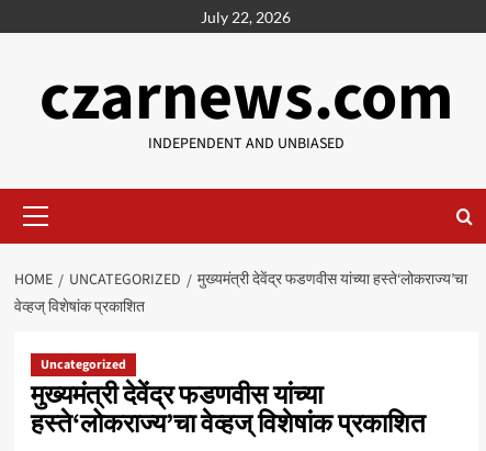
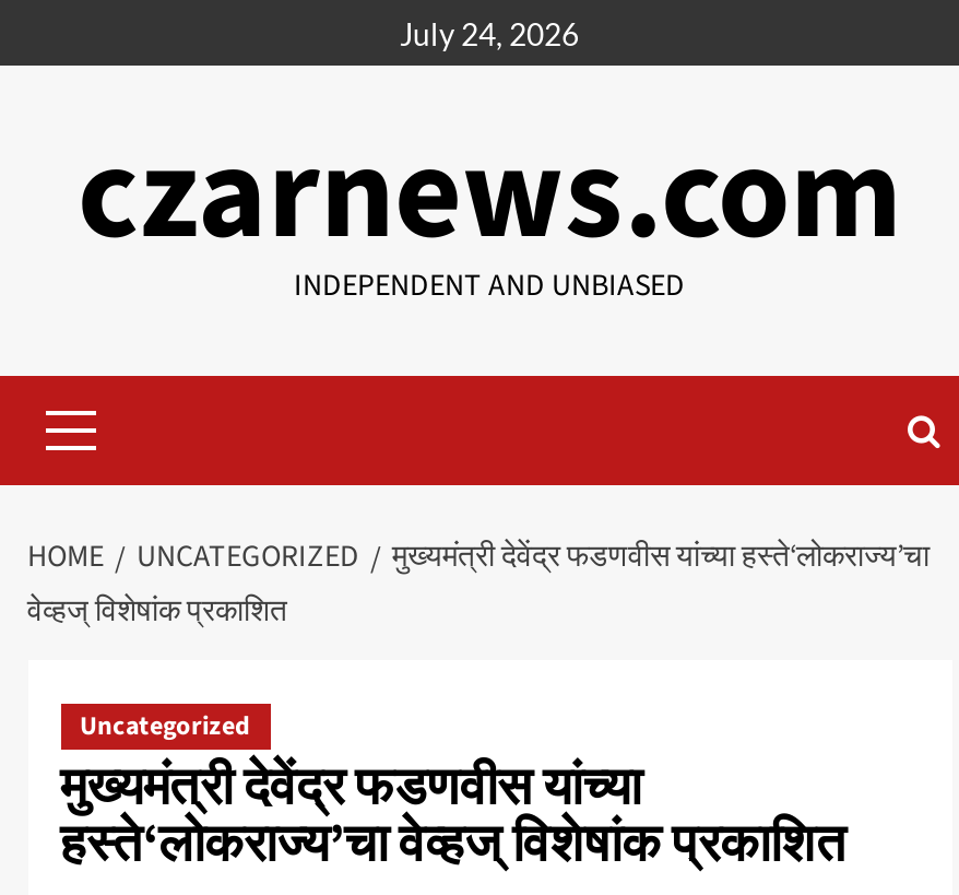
[201,7,291,26] July 22, 2026 -> [400,14,579,51] July 24, 2026

